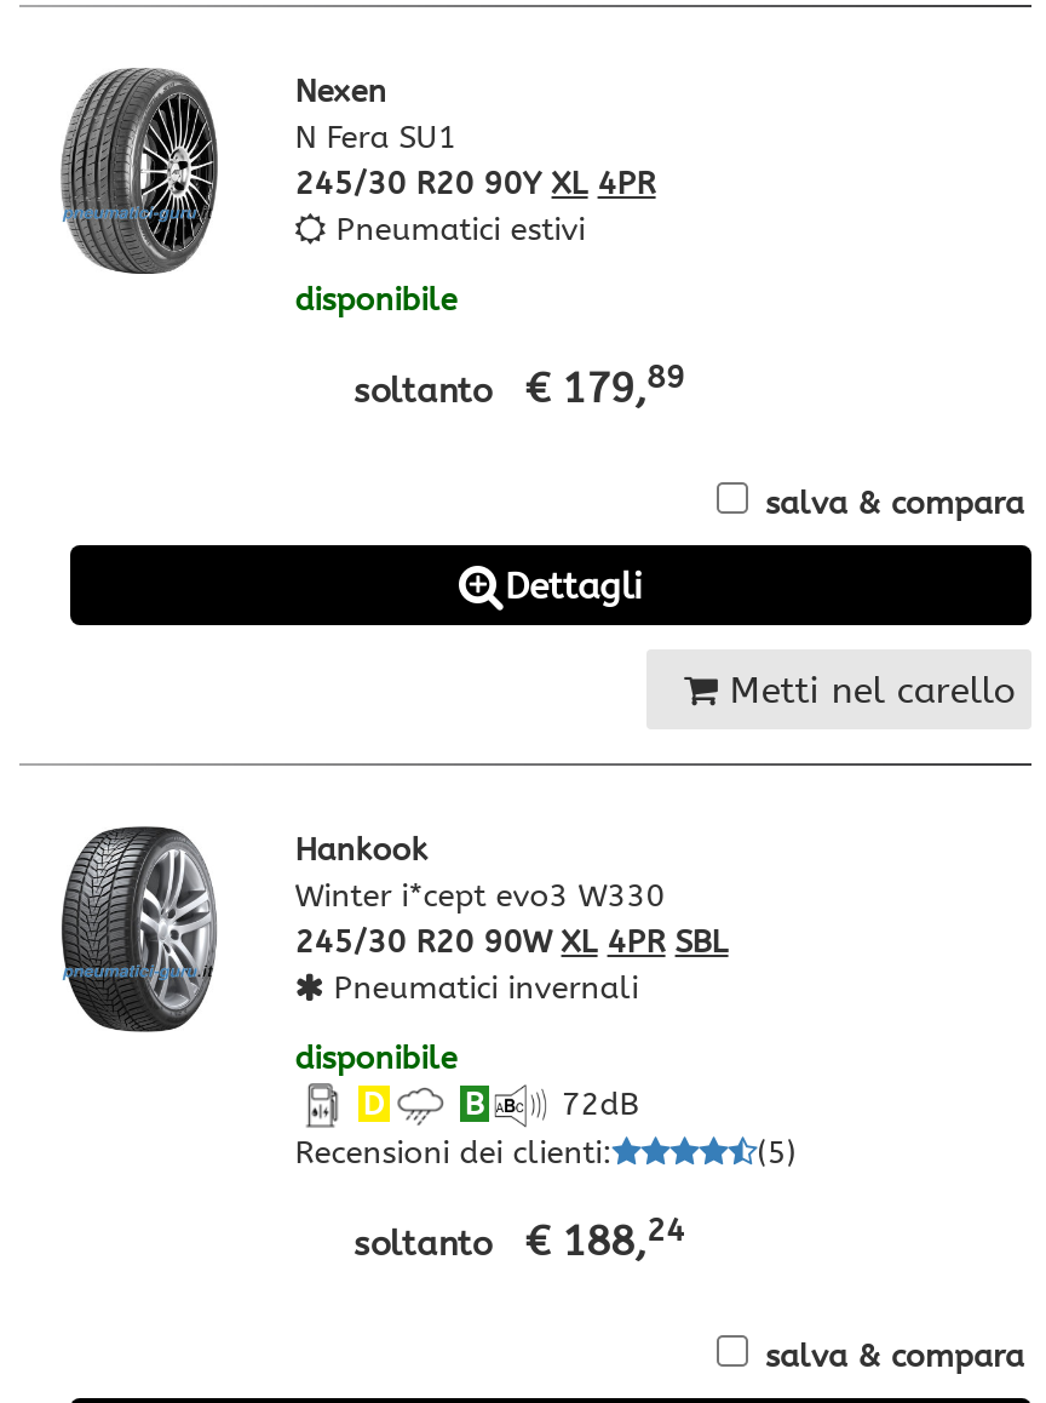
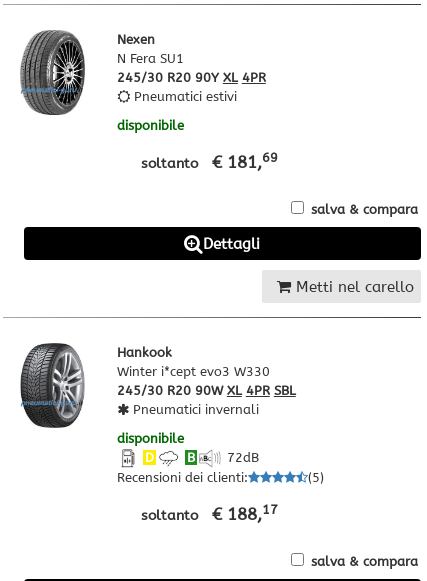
[354,358,685,412] soltanto € 179,89 -> [141,150,278,172] soltanto € 181,69
[354,1211,685,1265] soltanto € 188,24 -> [141,502,278,524] soltanto € 188,17

